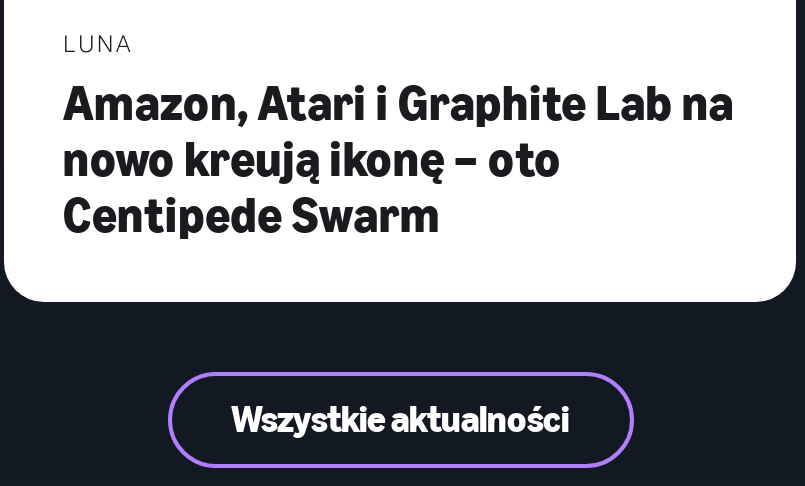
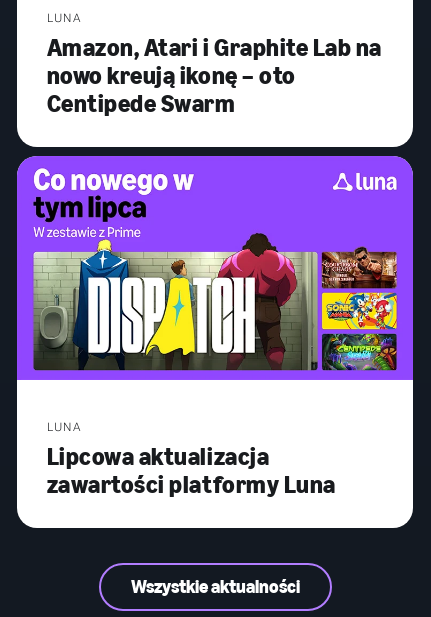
none -> [16,155,414,498] [image] | LUNA | Lipcowa aktualizacja | zawartości platformy Luna

